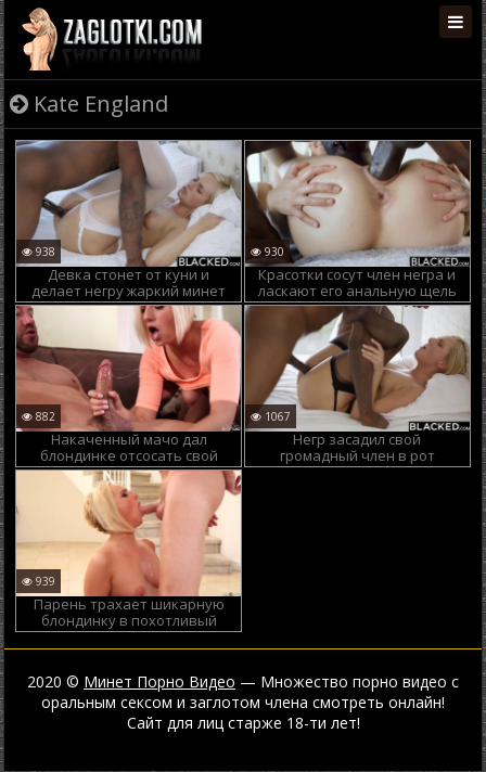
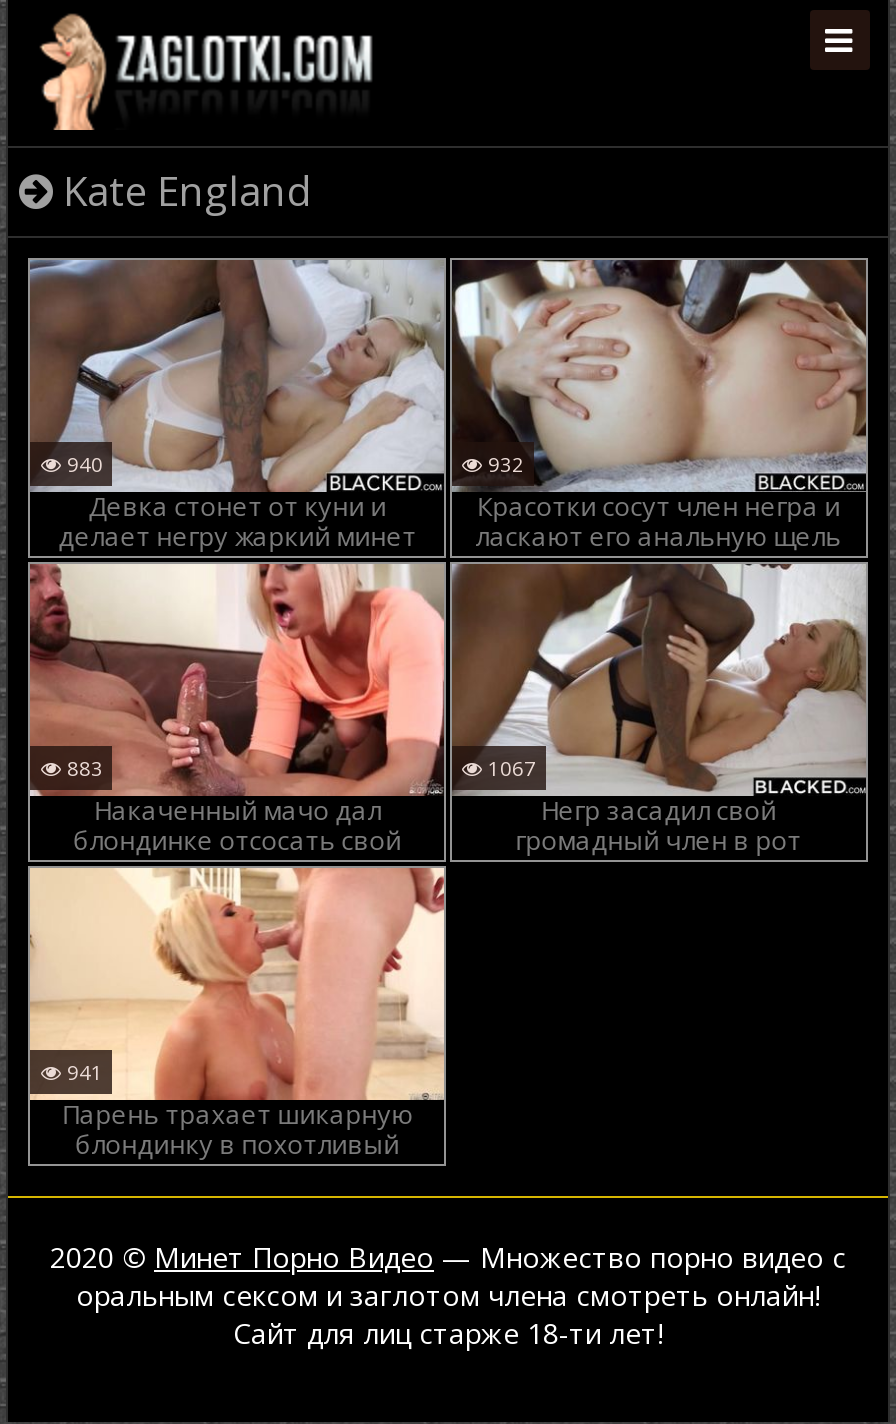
[33,244,56,259] 938 -> [61,450,103,478] 940
[261,244,284,259] 930 -> [482,450,524,478] 932
[33,409,56,424] 882 -> [61,754,103,782] 883
[33,574,56,589] 939 -> [61,1058,103,1086] 941

